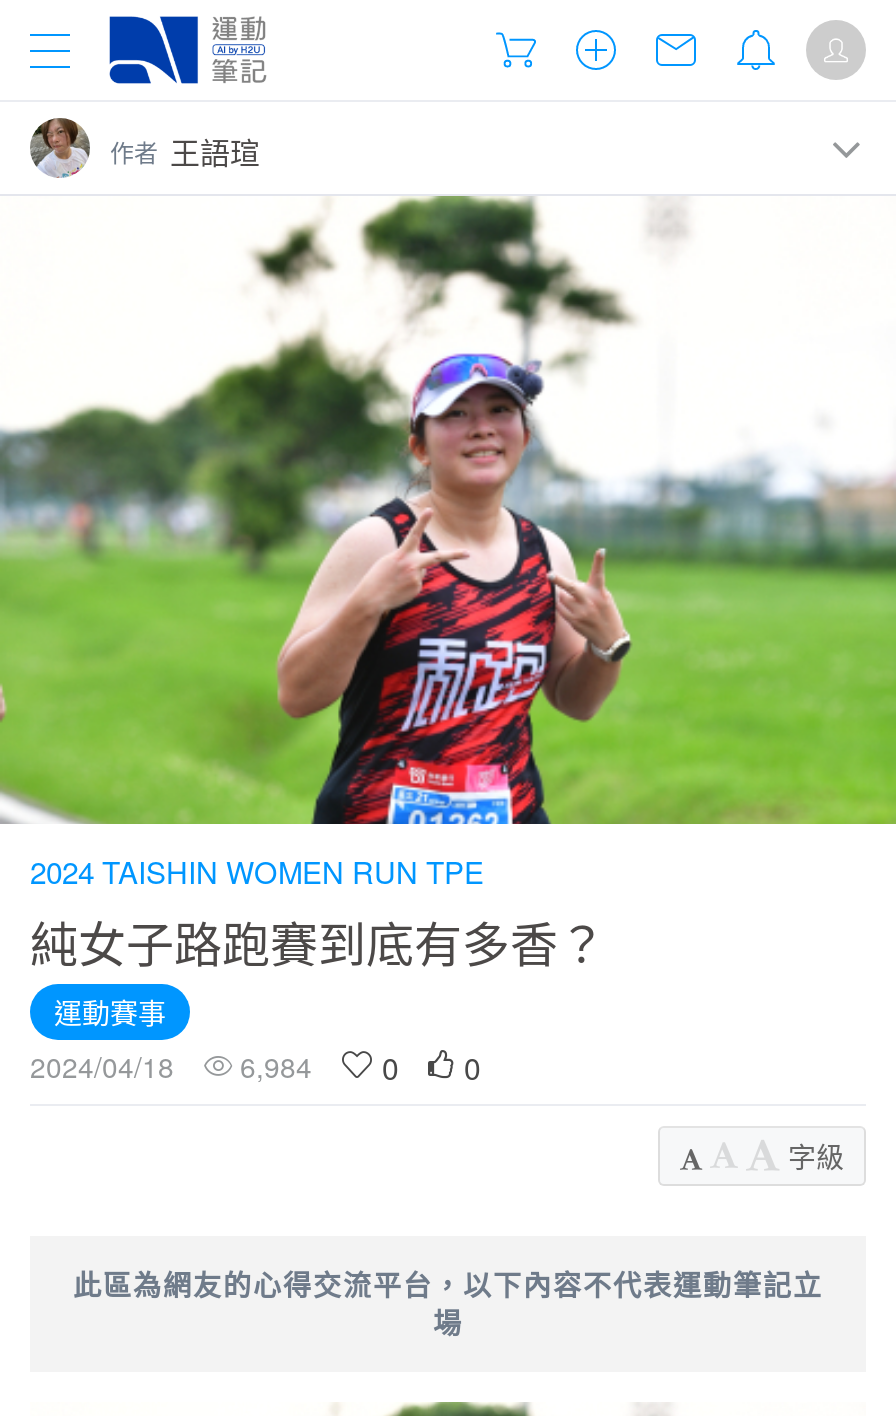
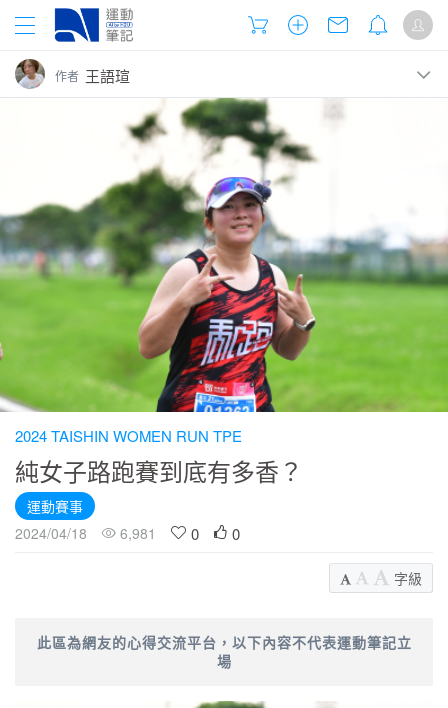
[30,1045,480,1087] 2024/04/18 6,984 0 0 -> [15,523,240,544] 2024/04/18 6,981 0 0

